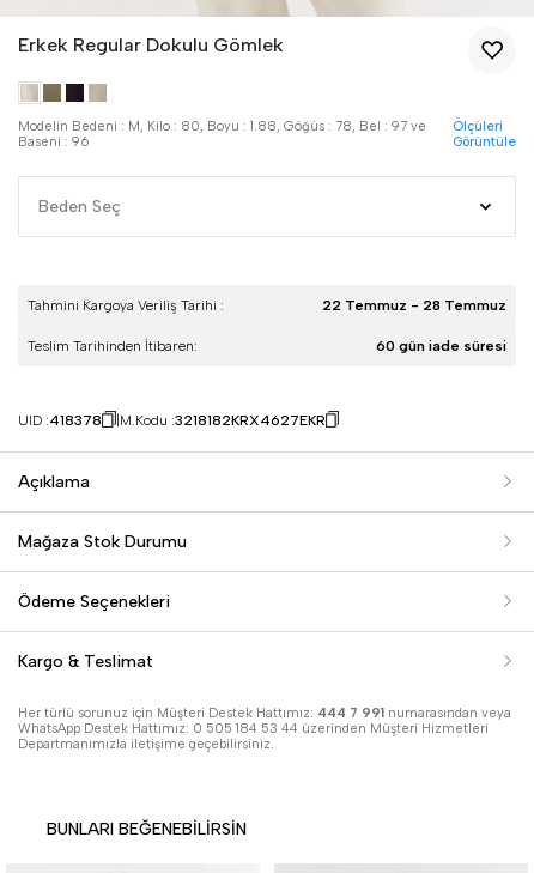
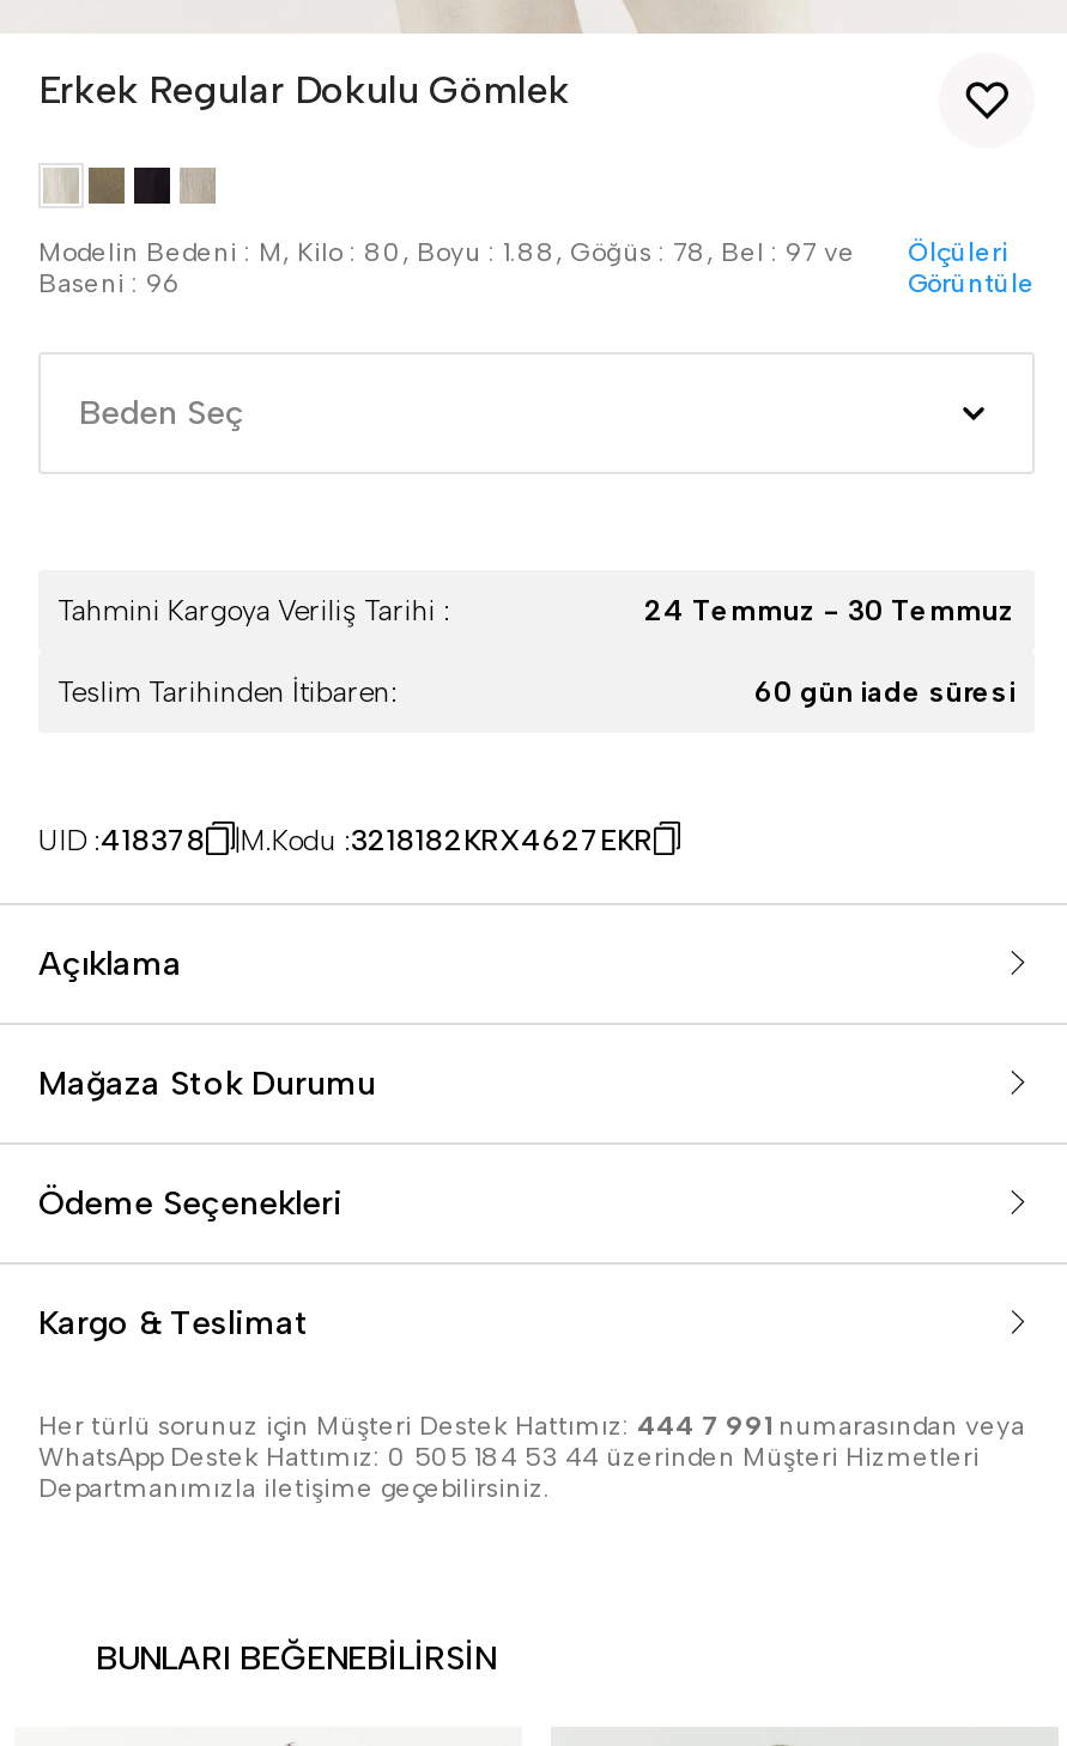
[322,297,506,313] 22 Temmuz - 28 Temmuz -> [644,593,1016,627] 24 Temmuz - 30 Temmuz

